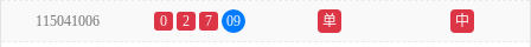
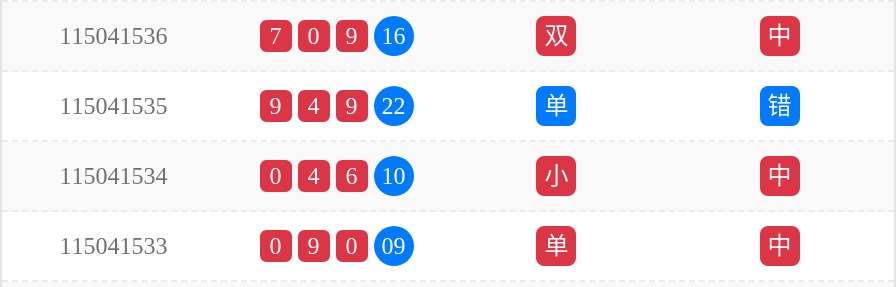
[35,13,99,29] 115041006 -> [60,22,282,50] 115041536 | 7
[182,13,212,29] 2 | 7 -> [60,22,792,260] 9 | 16 | 双 | 中 | 115041535 | 9 | 4 | 9 | 22 | 单 | 错 | 115041534 | 0 | 4 | 6 | 10 | 小 | 中 | 115041533 | 0 | 9 | 0

